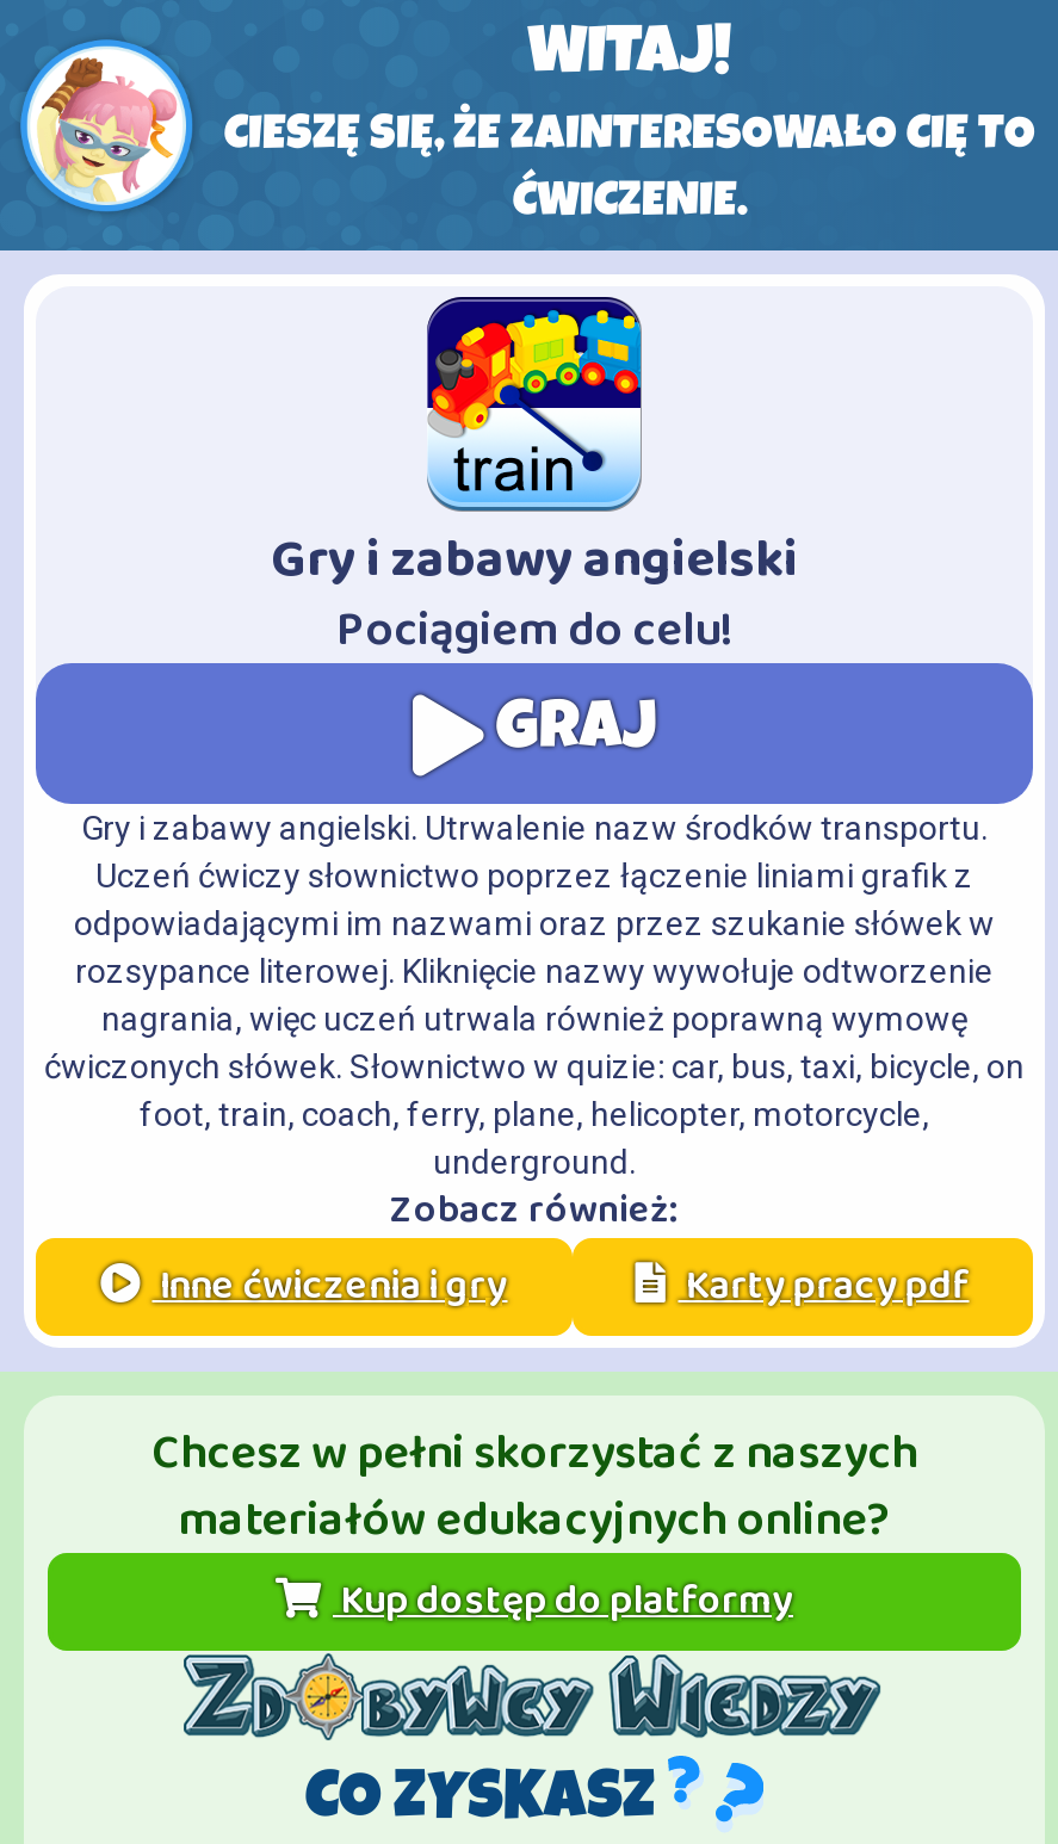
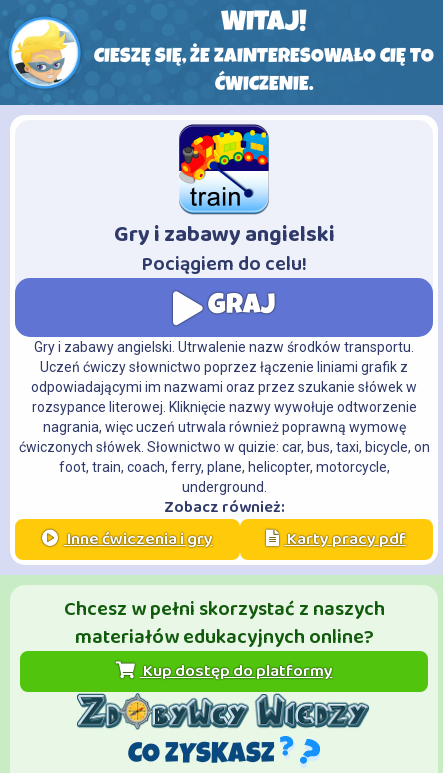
[36,50,177,203] [image] -> [15,21,73,84] [image]

